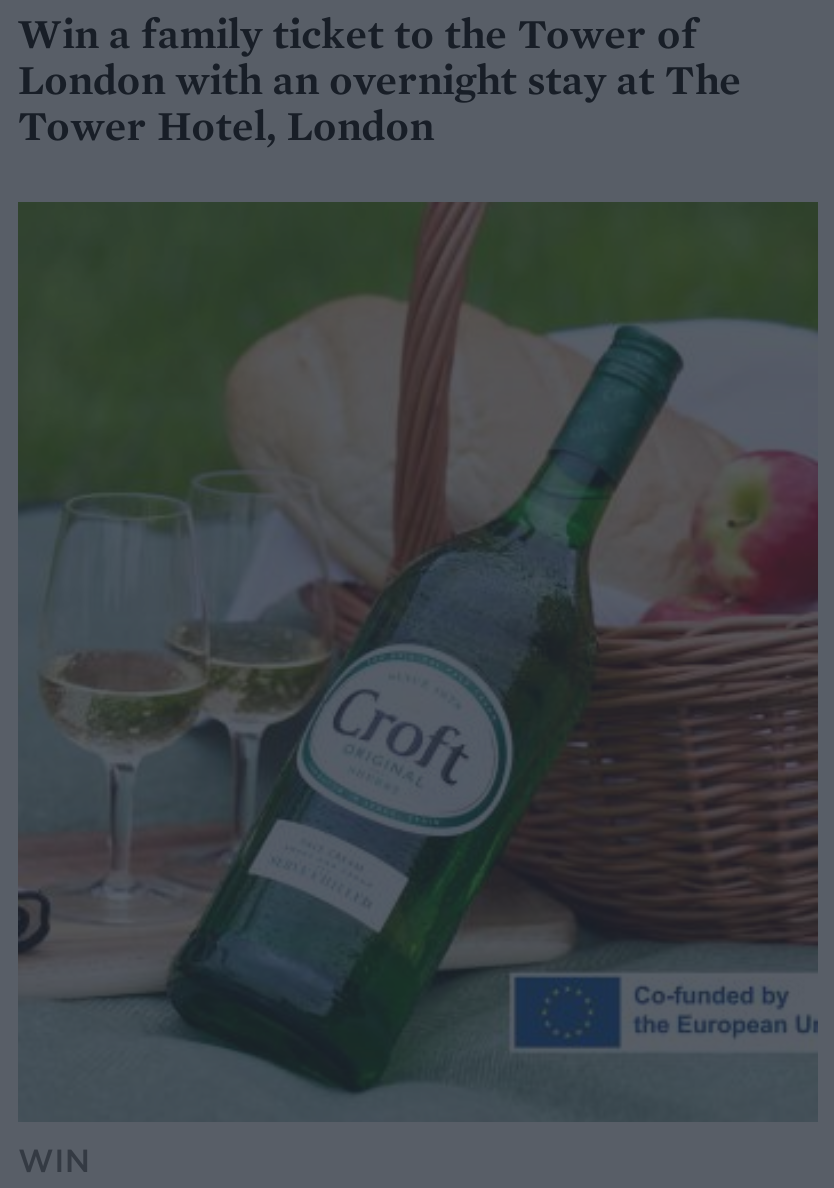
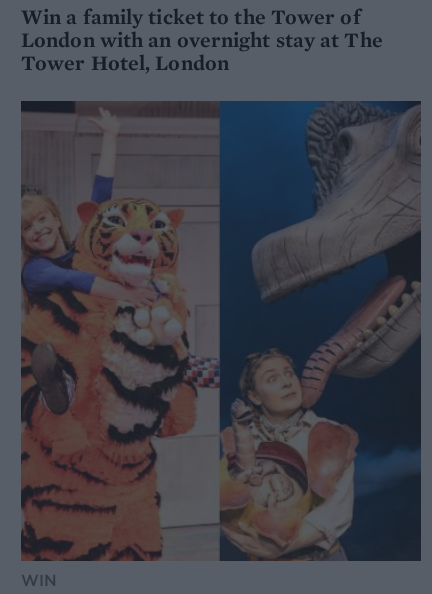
[16,200,820,1122] [image] -> [20,100,422,562] [image]

